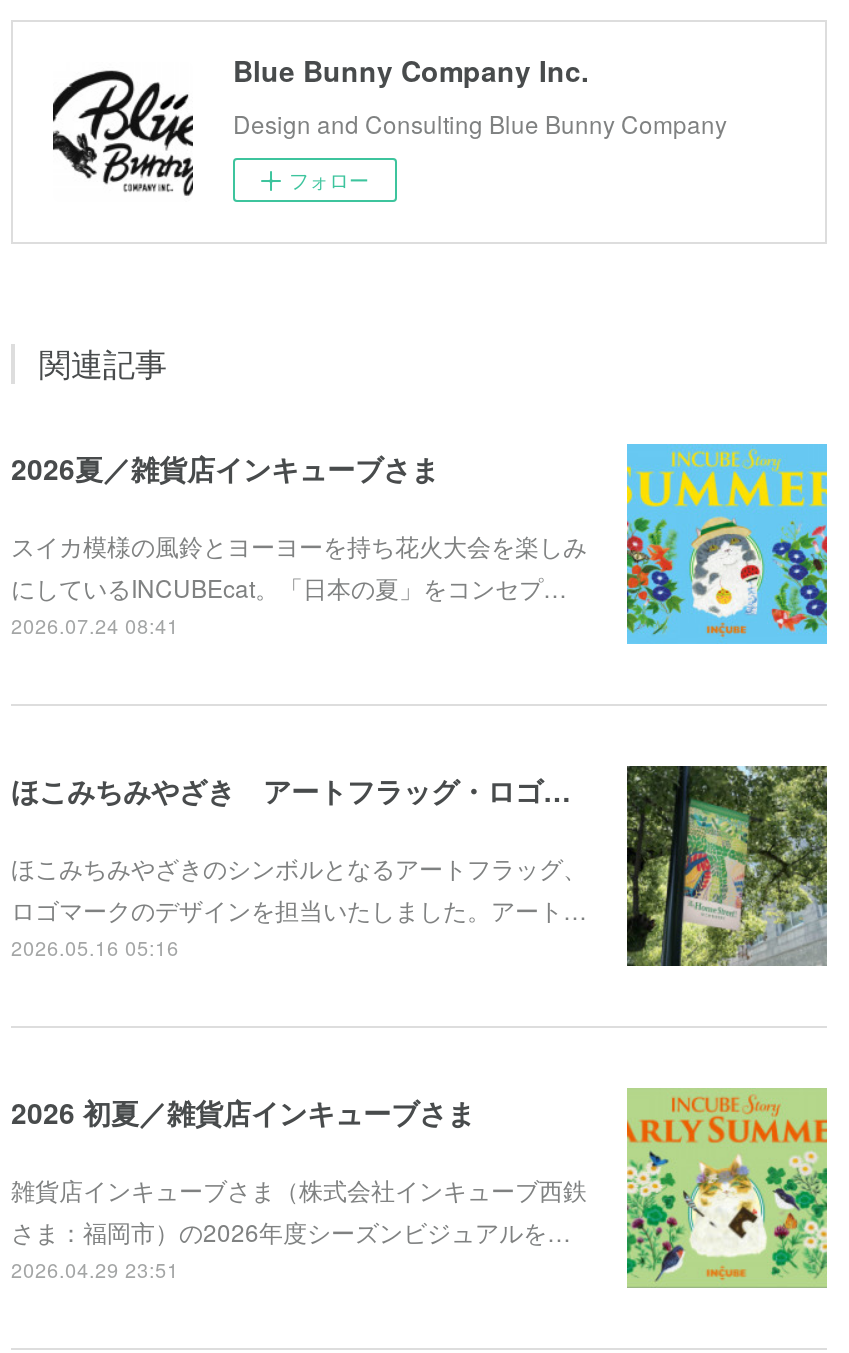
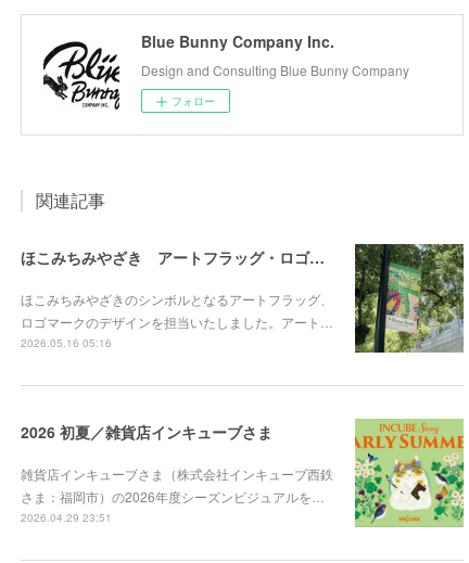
[11,443,829,645] [image] | 2026夏／雑貨店インキューブさま | スイカ模様の風鈴とヨーヨーを持ち花火大会を楽しみ | にしているINCUBEcat。「日本の夏」をコンセプ… | 2026.07.24 08:41 -> none

